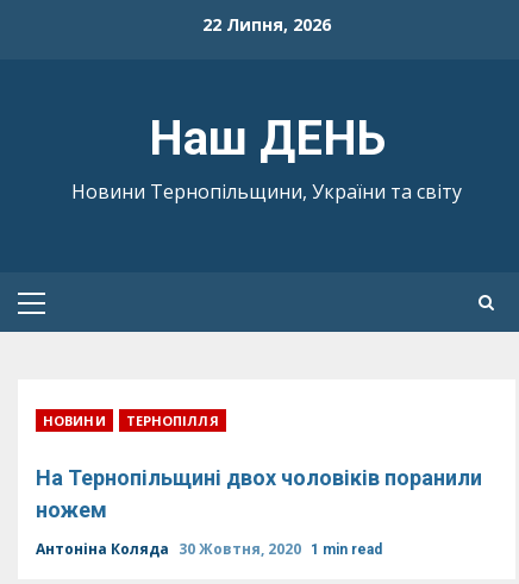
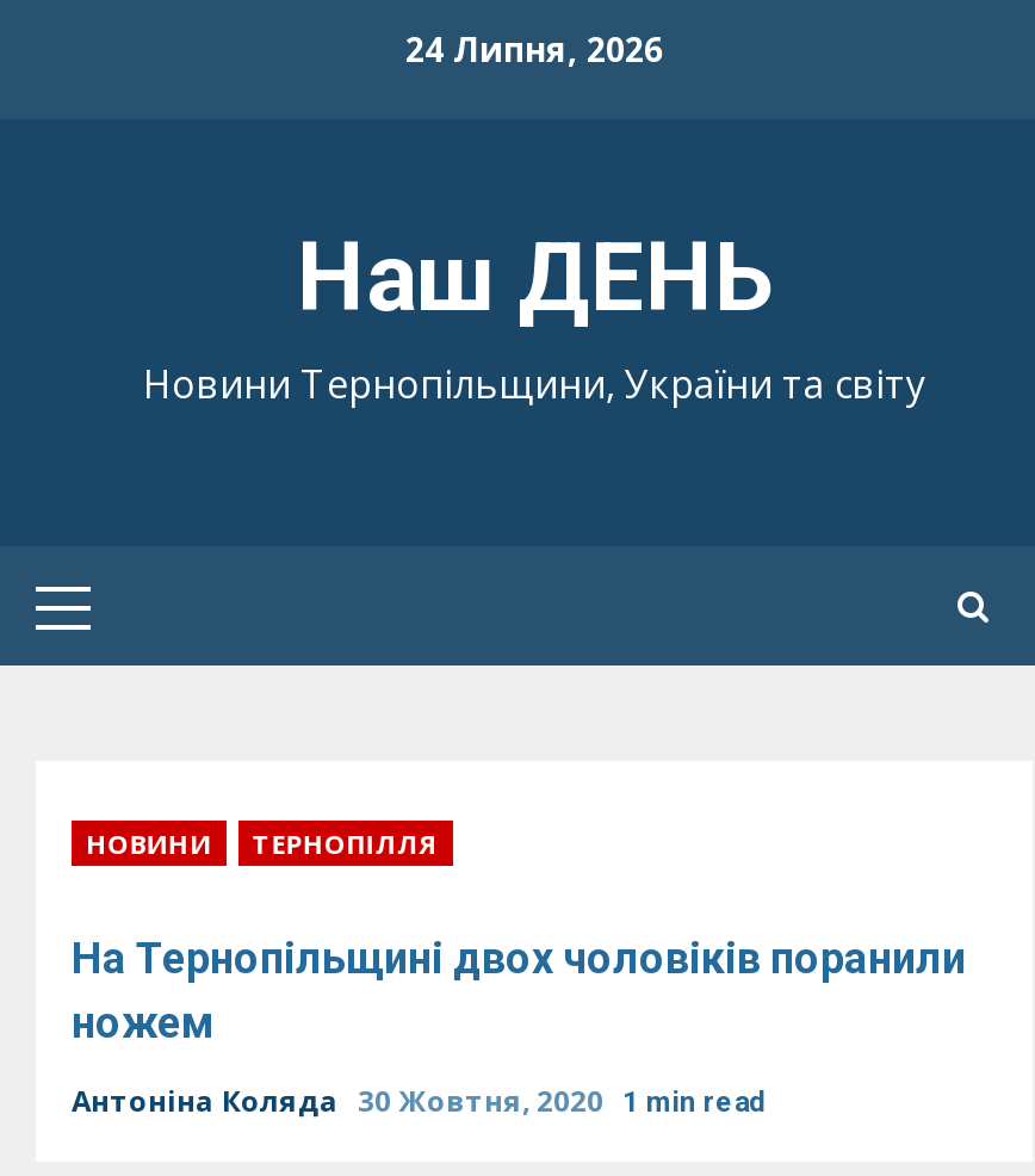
[202,13,331,36] 22 Липня, 2026 -> [405,26,663,72] 24 Липня, 2026

